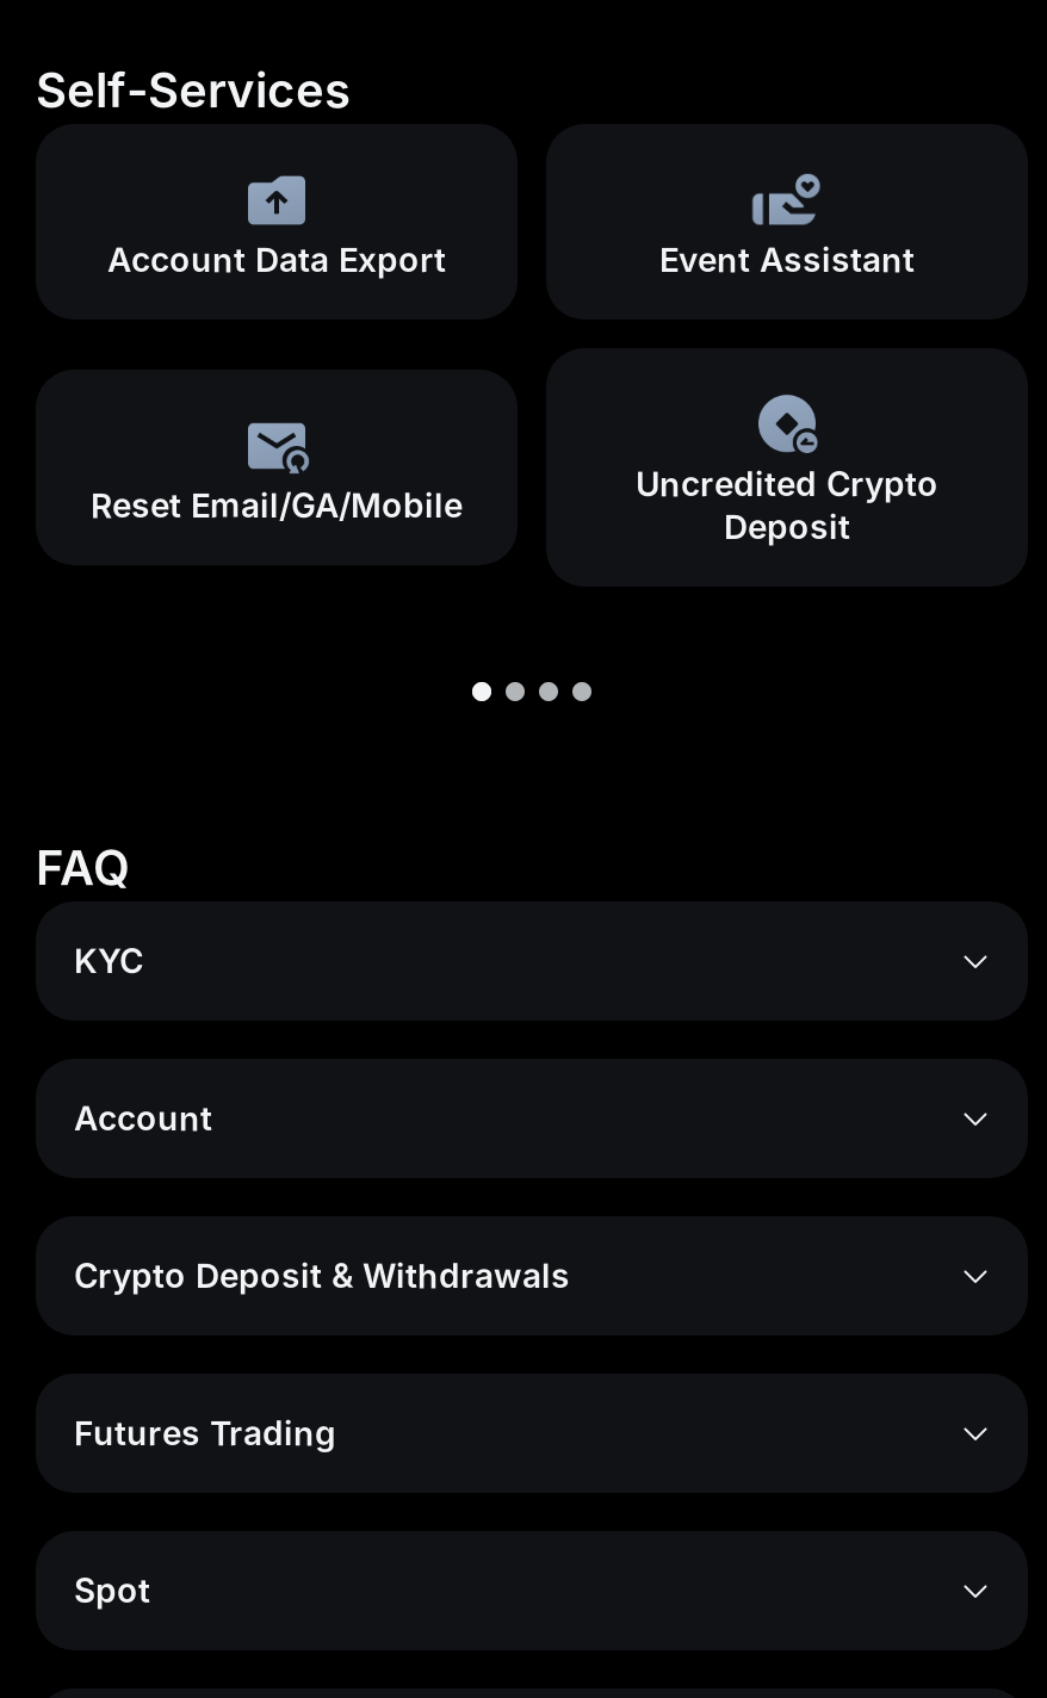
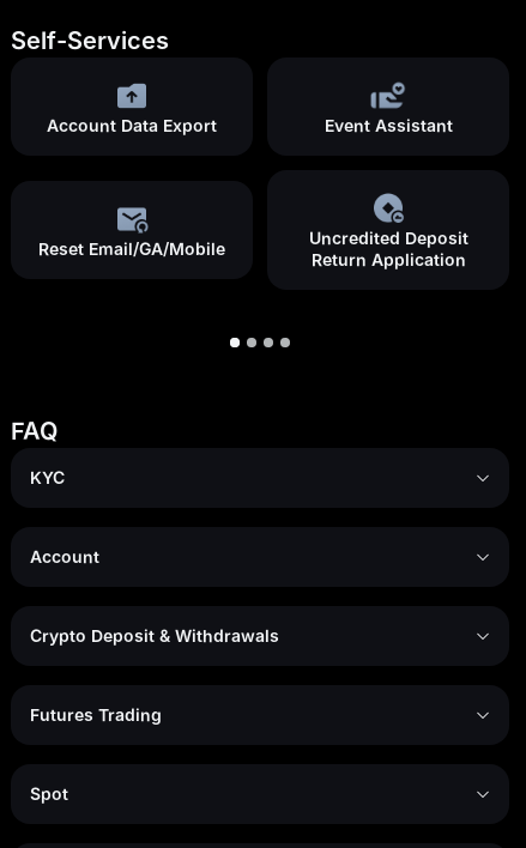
[636,463,938,546] Uncredited Crypto | Deposit -> [309,228,468,269] Uncredited Deposit | Return Application

